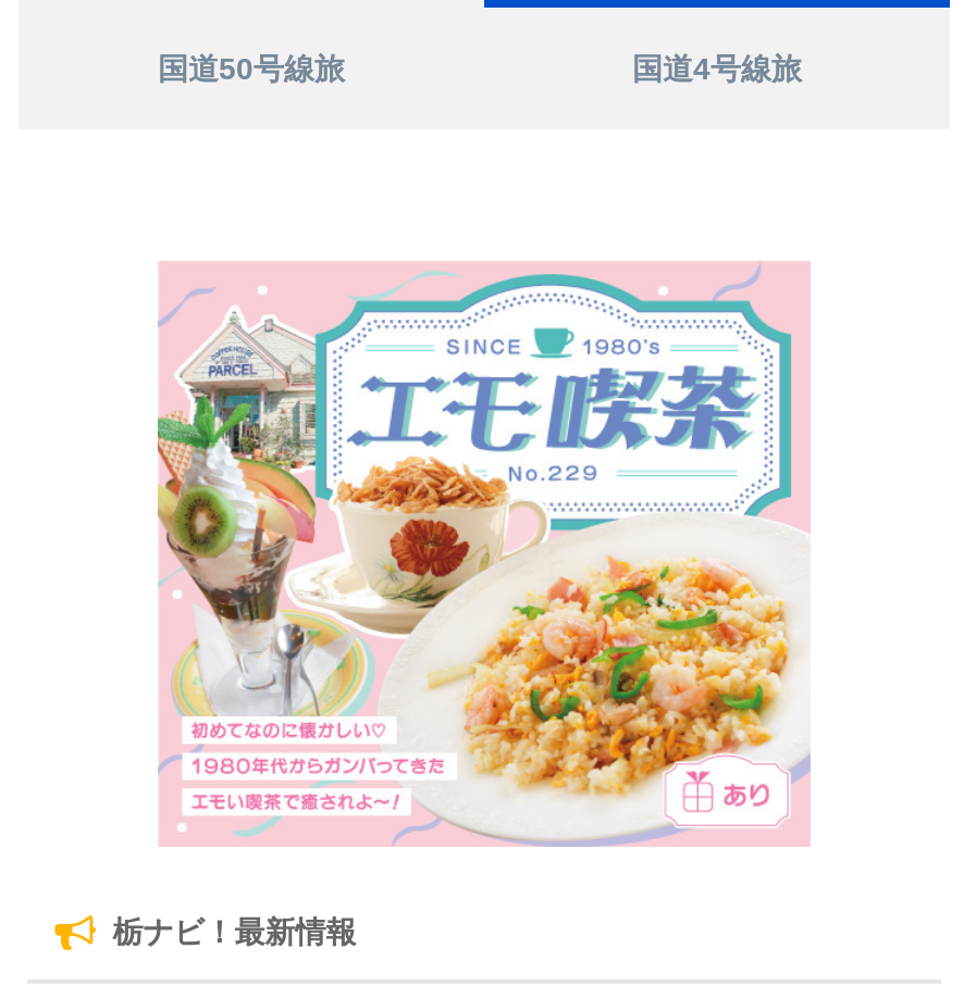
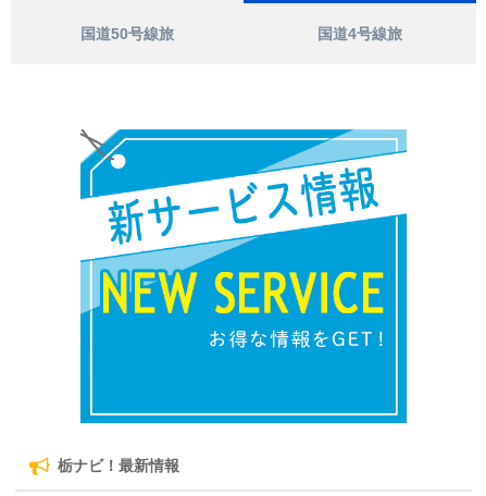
[156,260,811,847] [image] -> [79,128,408,424] [image]

